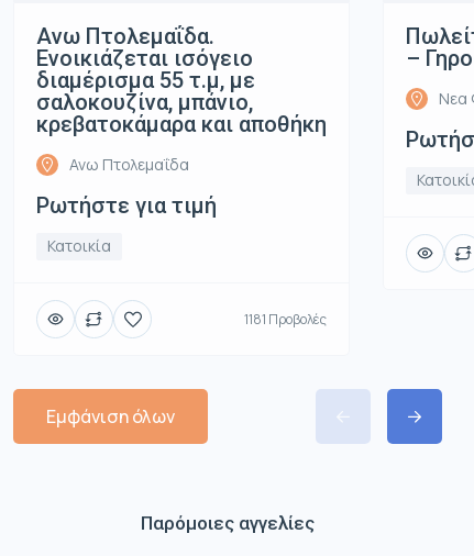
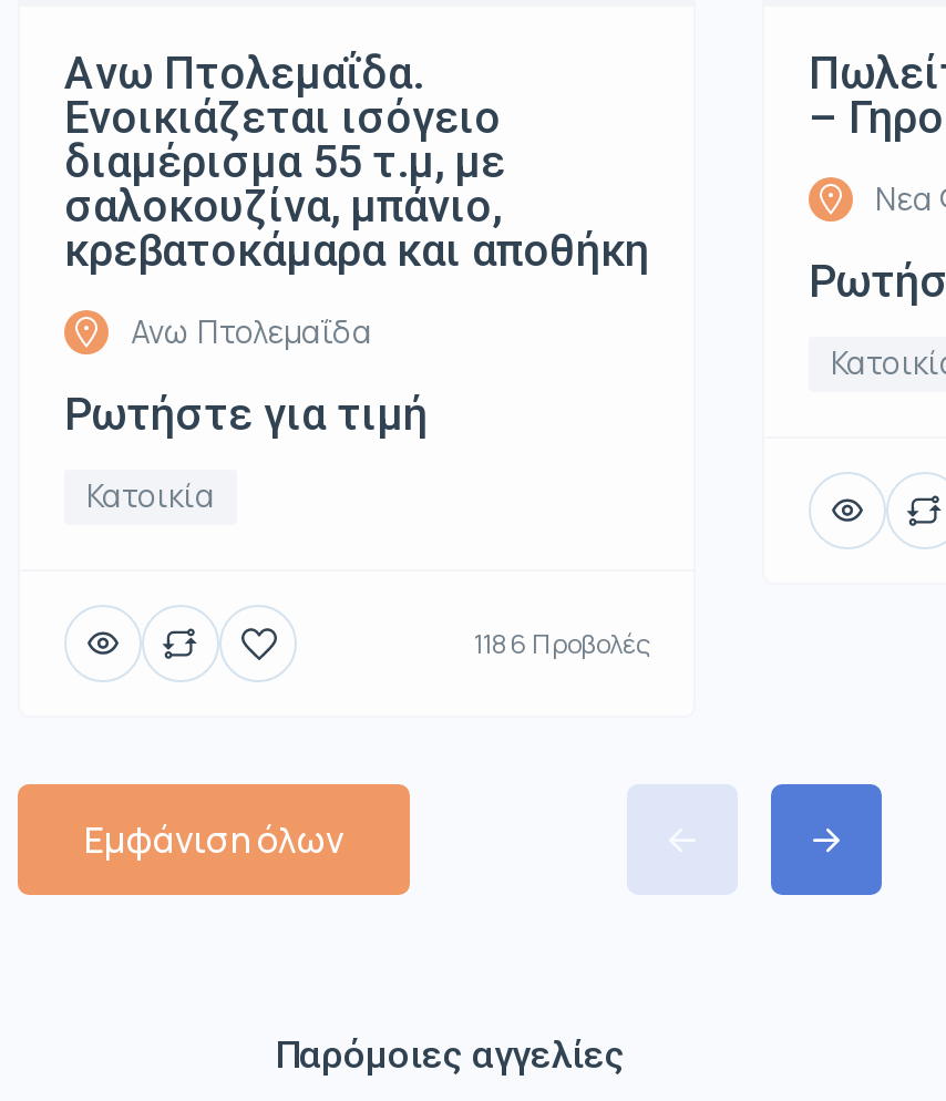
[244,309,327,328] 1181 Προβολές -> [474,624,649,661] 1186 Προβολές

